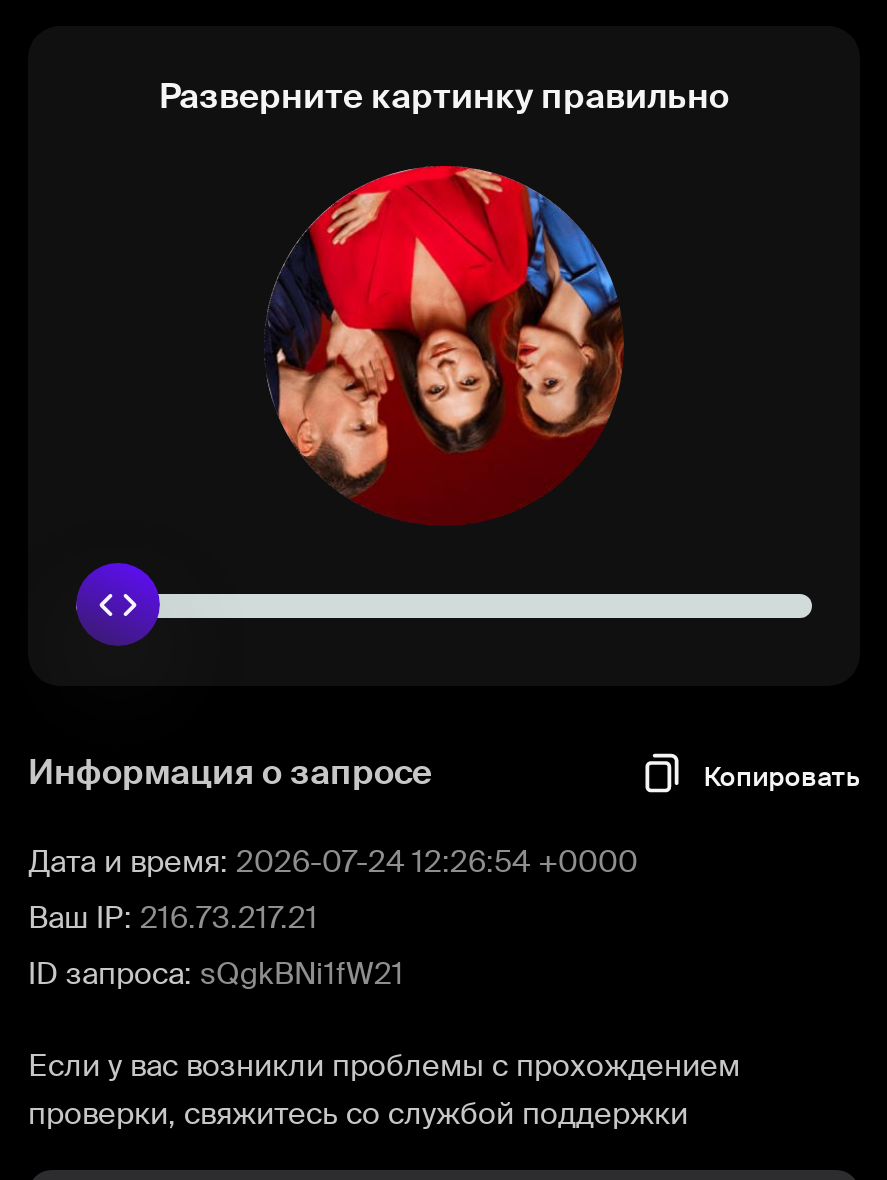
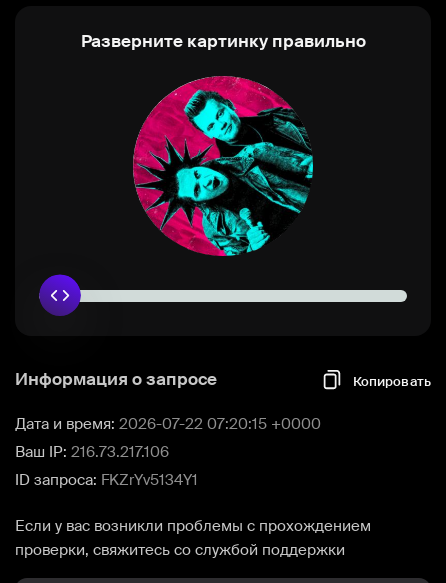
[264,166,626,526] [image] -> [132,76,314,257] [image]
[28,842,638,882] Дата и время: 2026-07-24 12:26:54 +0000 -> [15,414,321,434] Дата и время: 2026-07-22 07:20:15 +0000
[28,898,318,938] Ваш IP: 216.73.217.21 -> [15,442,169,462] Ваш IP: 216.73.217.106
[28,954,404,994] ID запроса: sQgkBNi1fW21 -> [15,470,198,490] ID запроса: FKZrYv5134Y1

